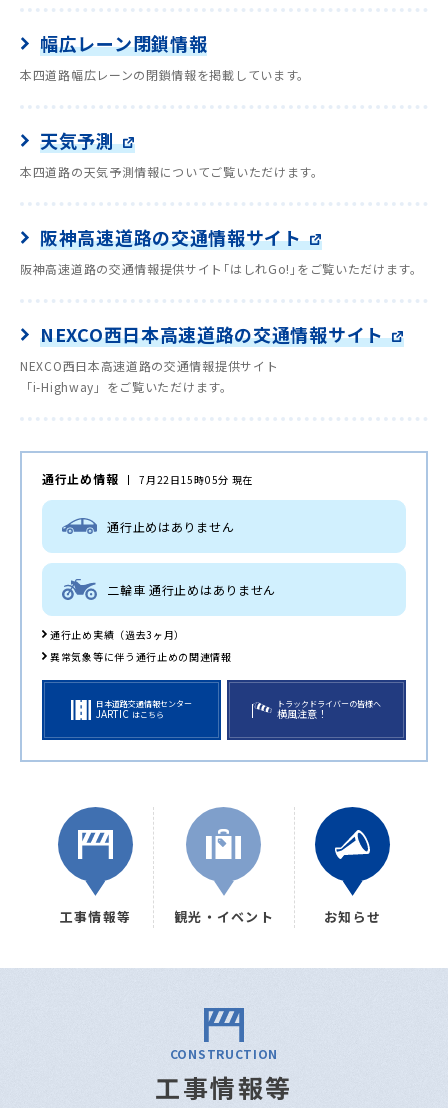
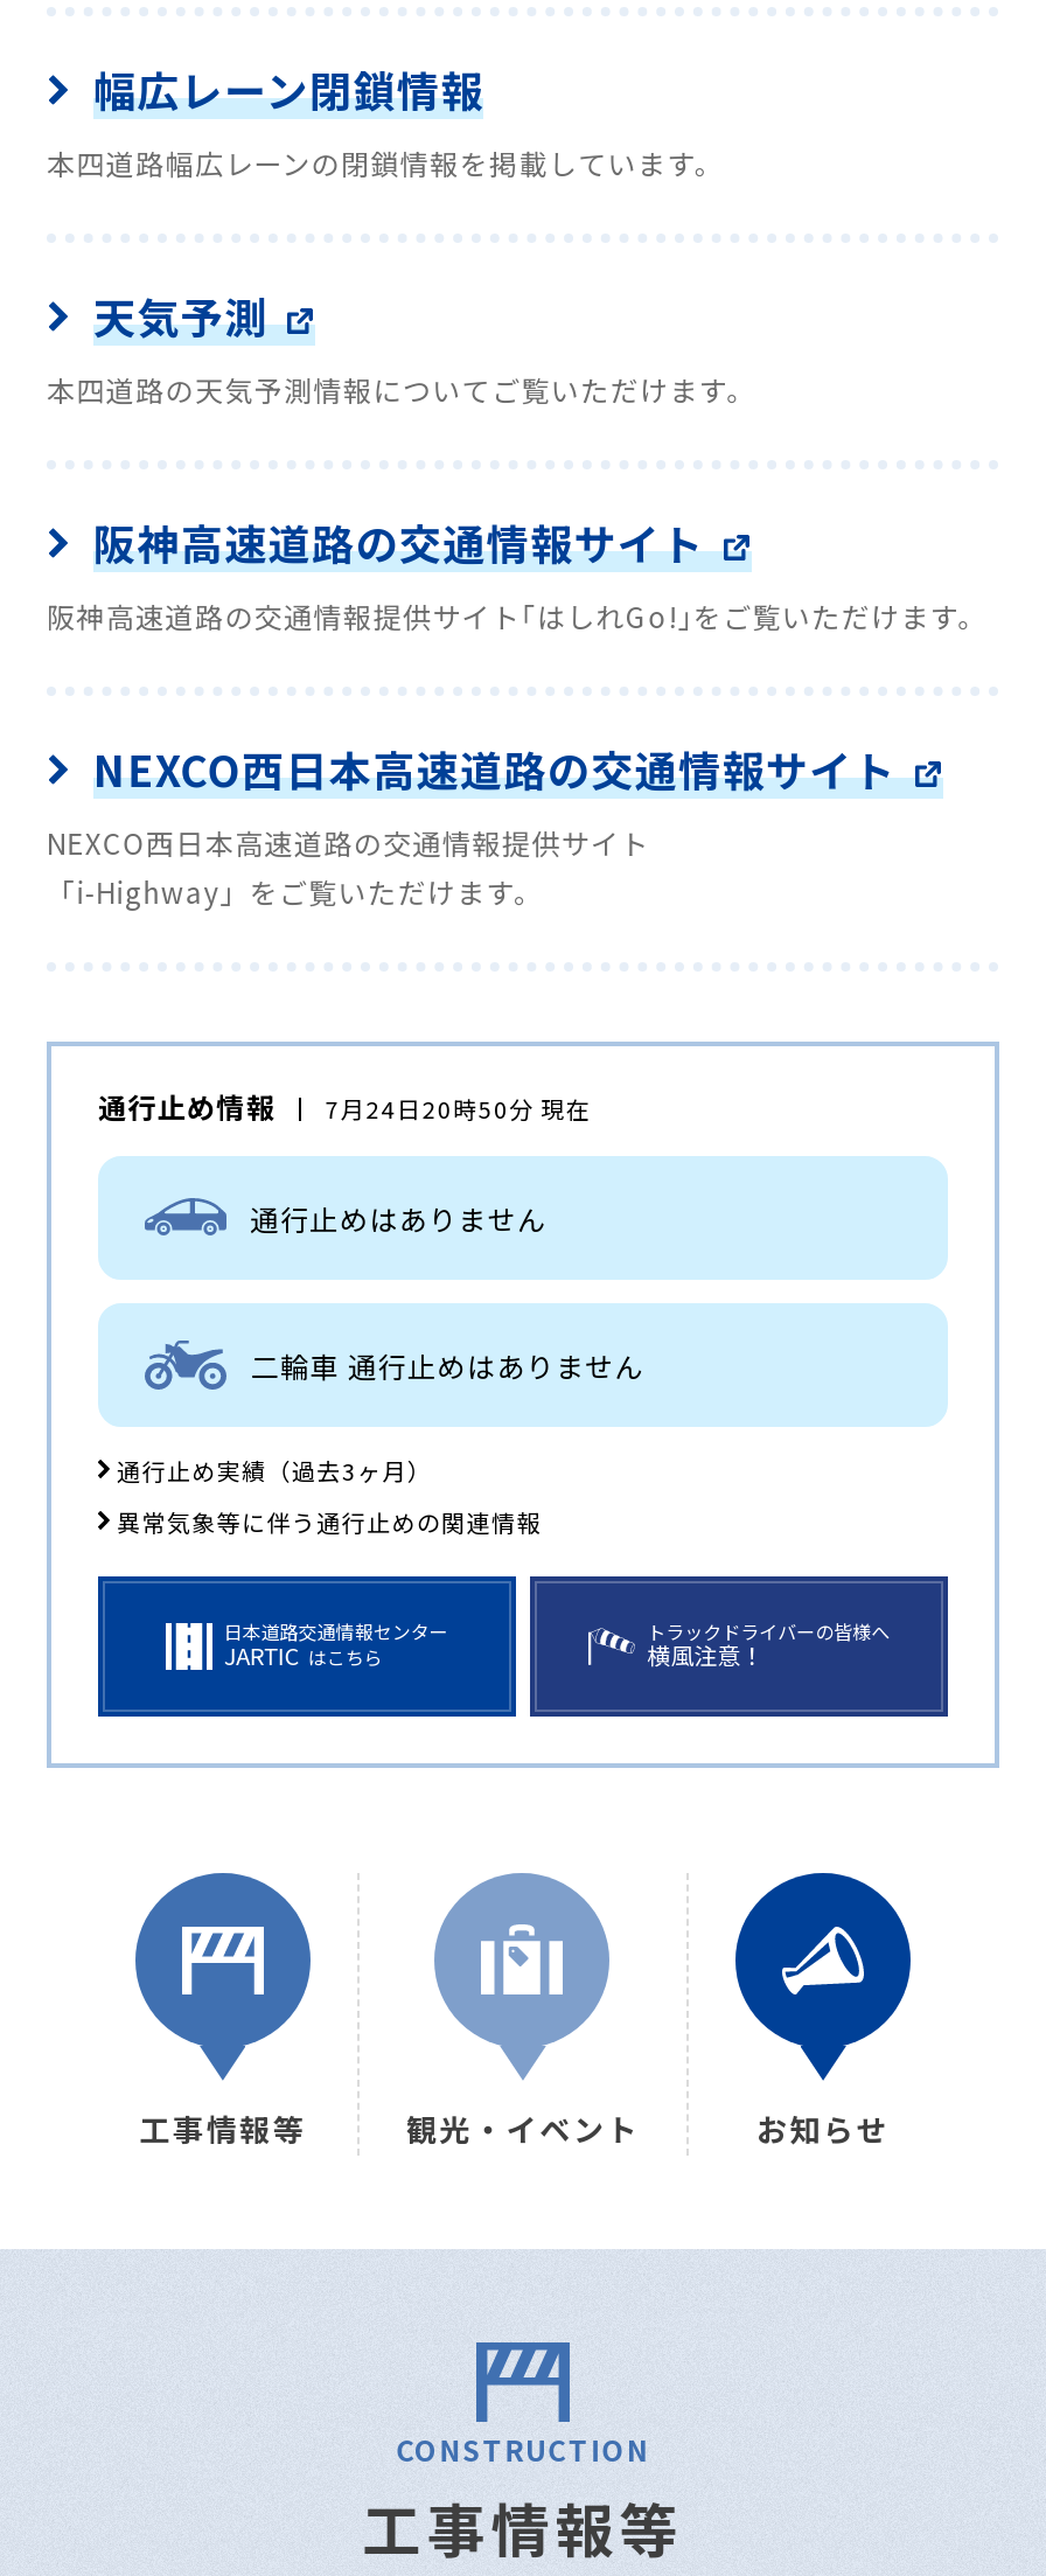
[139,471,253,486] 7月22日15時05分 現在 -> [325,1089,591,1125] 7月24日20時50分 現在

